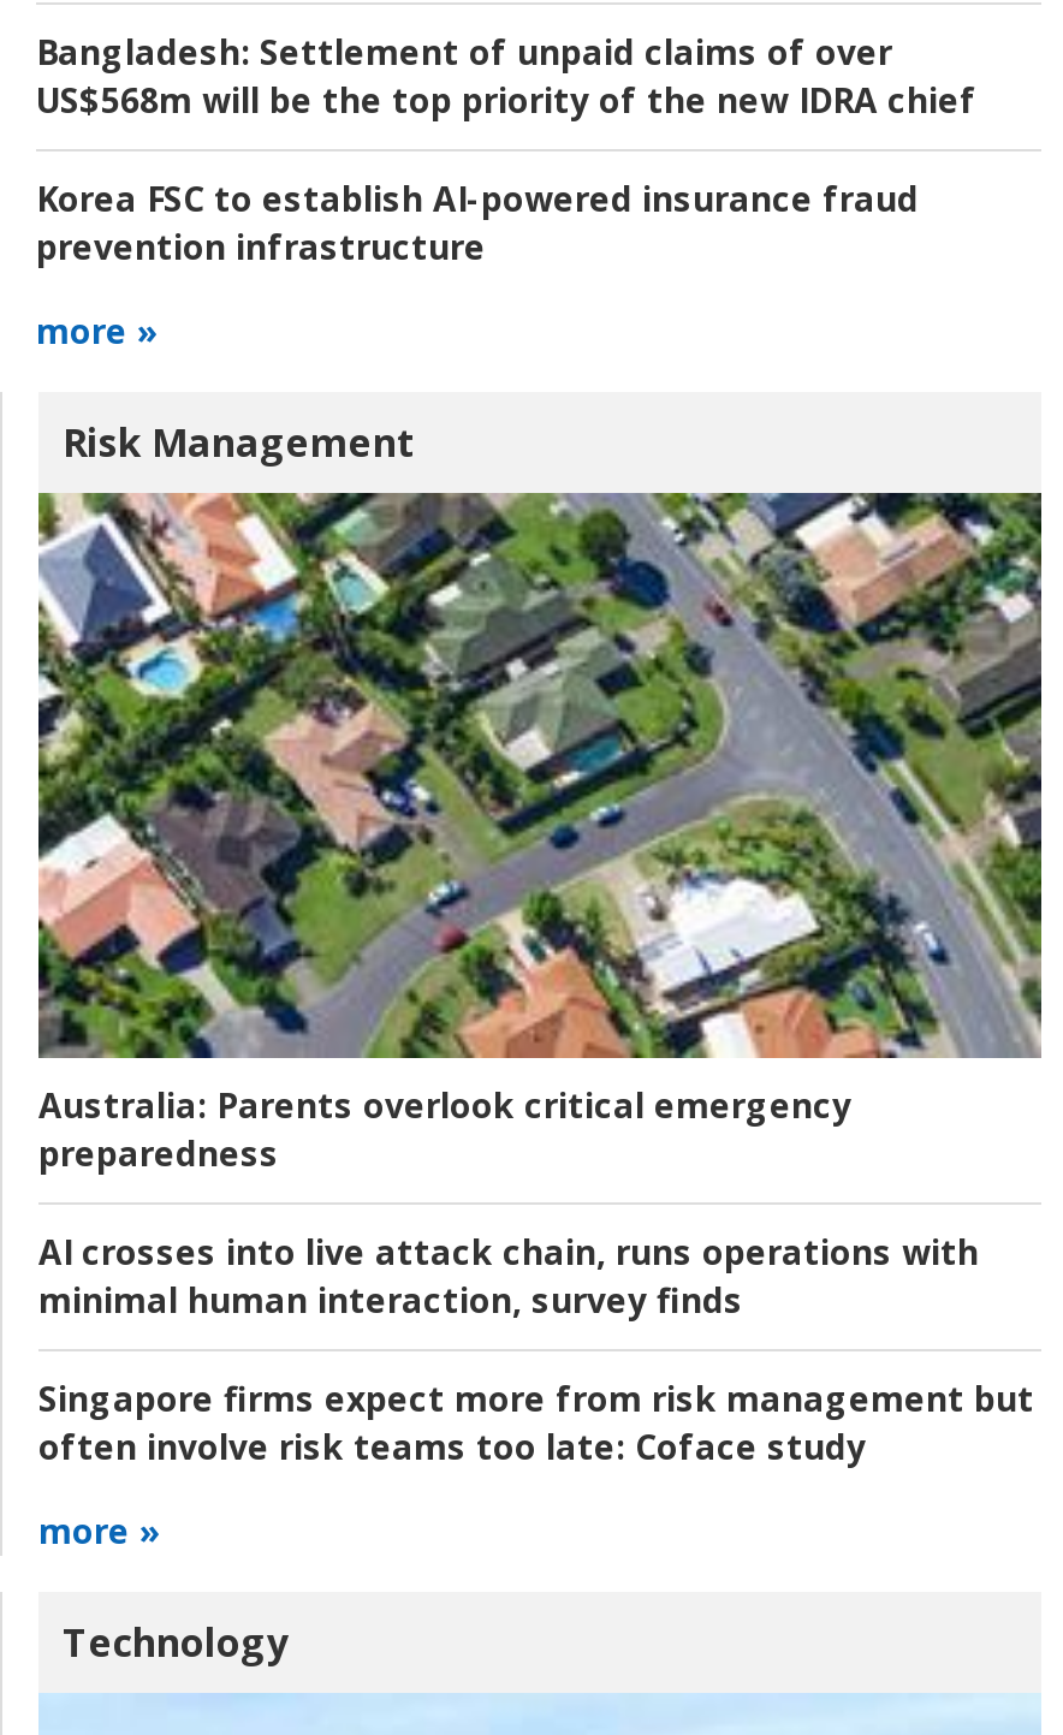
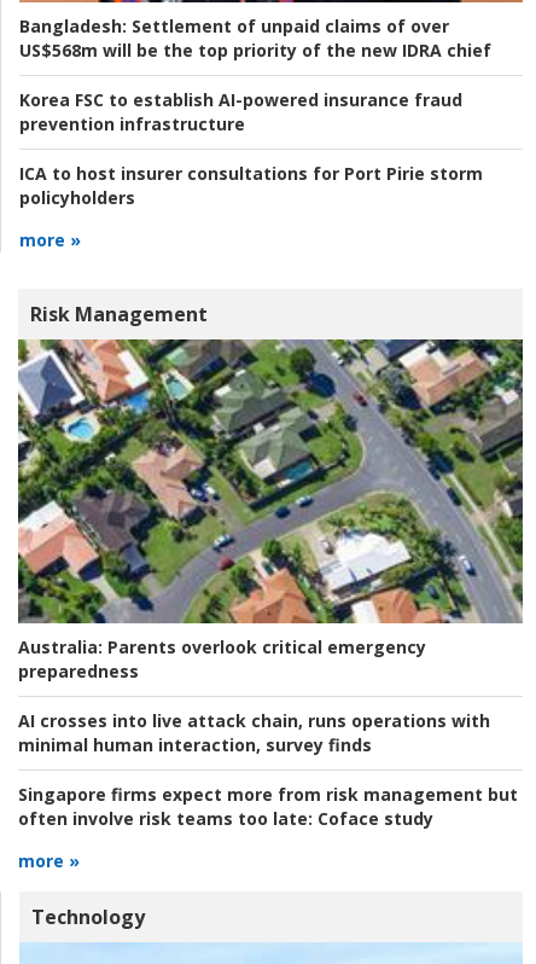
none -> [19,162,483,209] ICA to host insurer consultations for Port Pirie storm | policyholders

